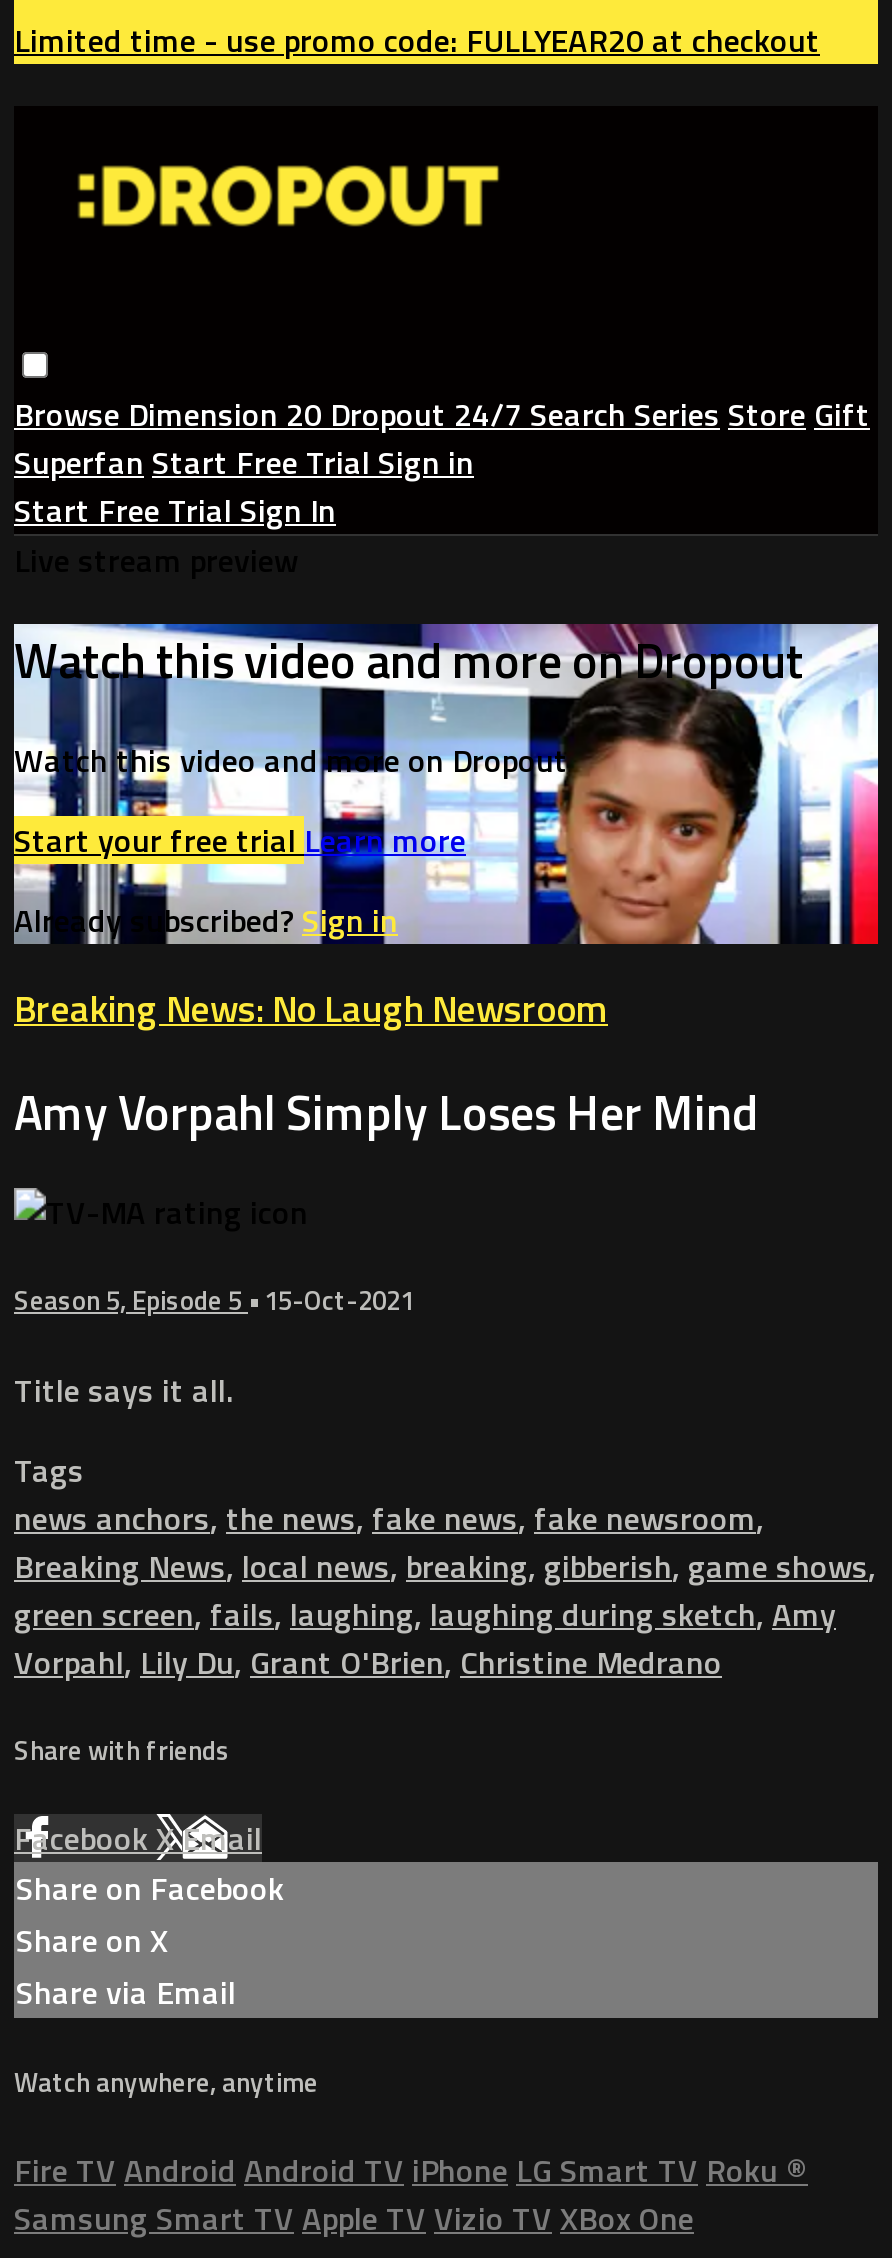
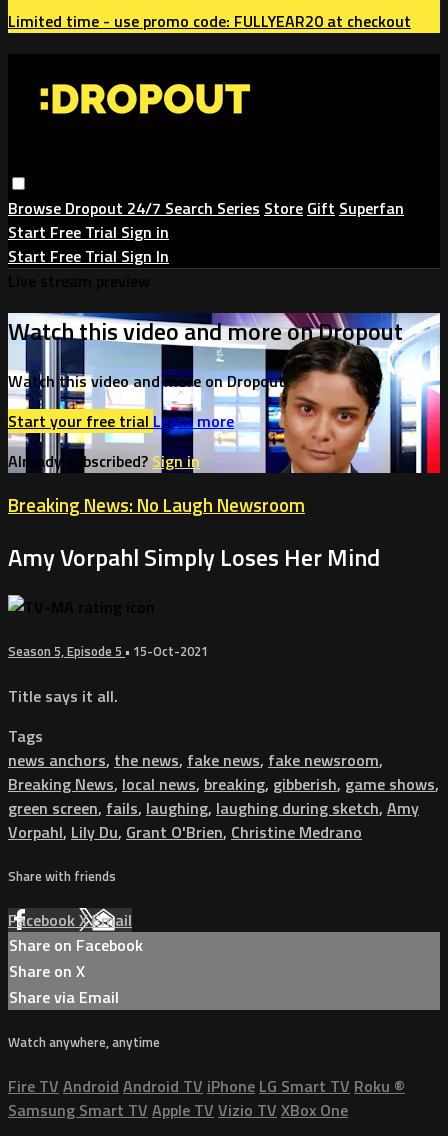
[14,390,870,486] Browse Dimension 20 Dropout 24/7 Search Series Store Gift | Superfan Start Free Trial Sign in -> [8,196,404,244] Browse Dropout 24/7 Search Series Store Gift Superfan | Start Free Trial Sign in

